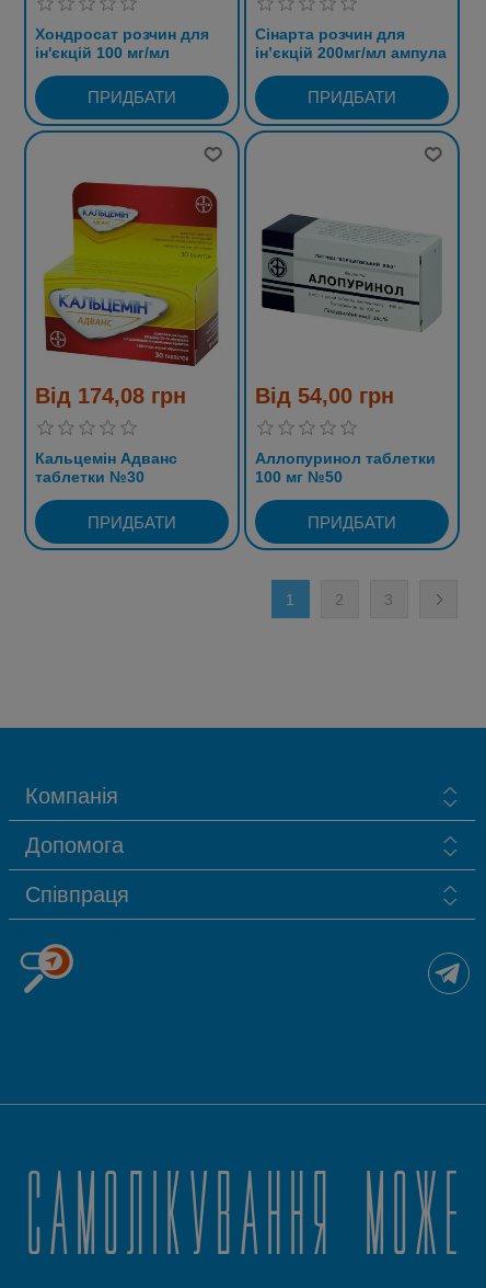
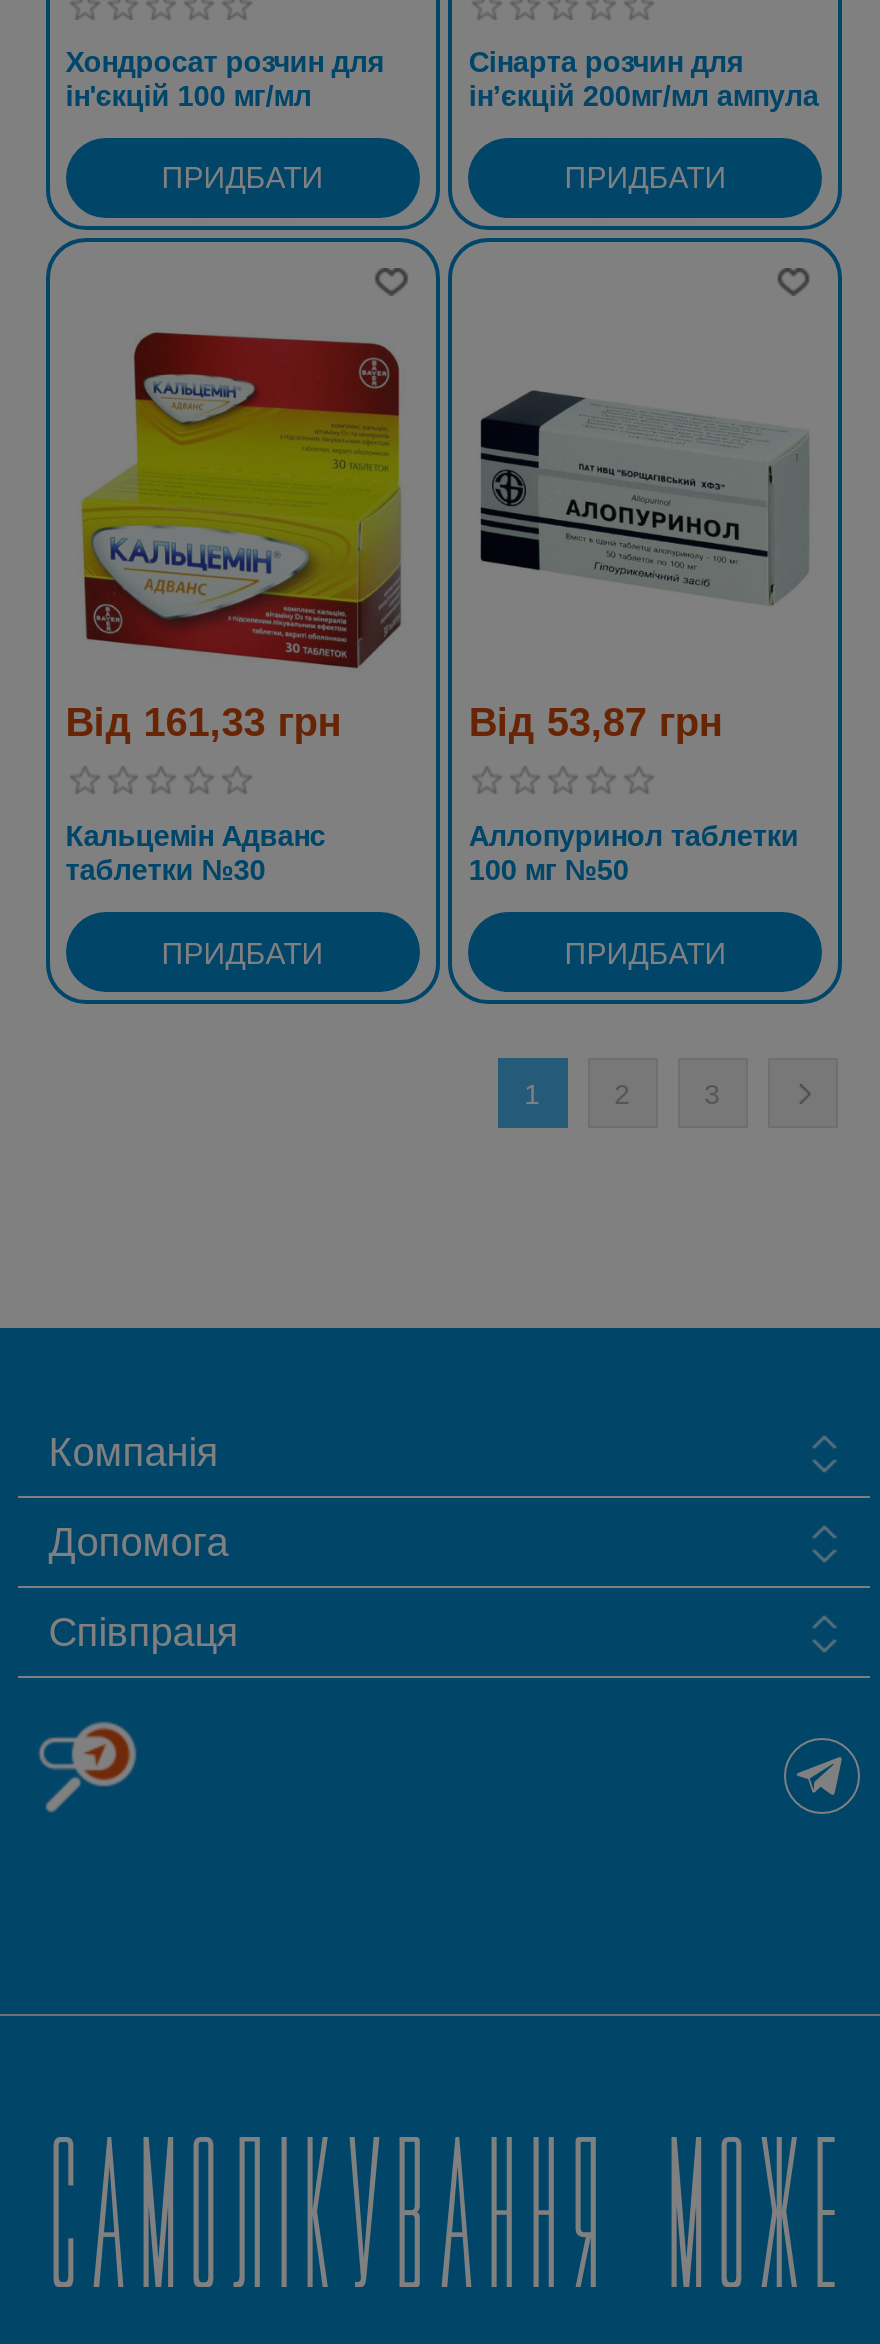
[35,384,186,408] Від 174,08 грн -> [66,701,342,745] Від 161,33 грн
[255,384,394,408] Від 54,00 грн -> [469,701,723,745] Від 53,87 грн

